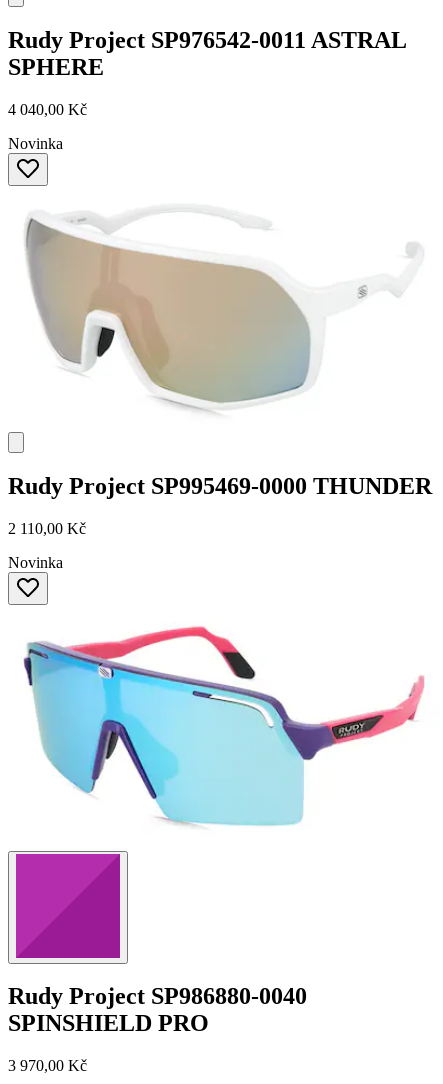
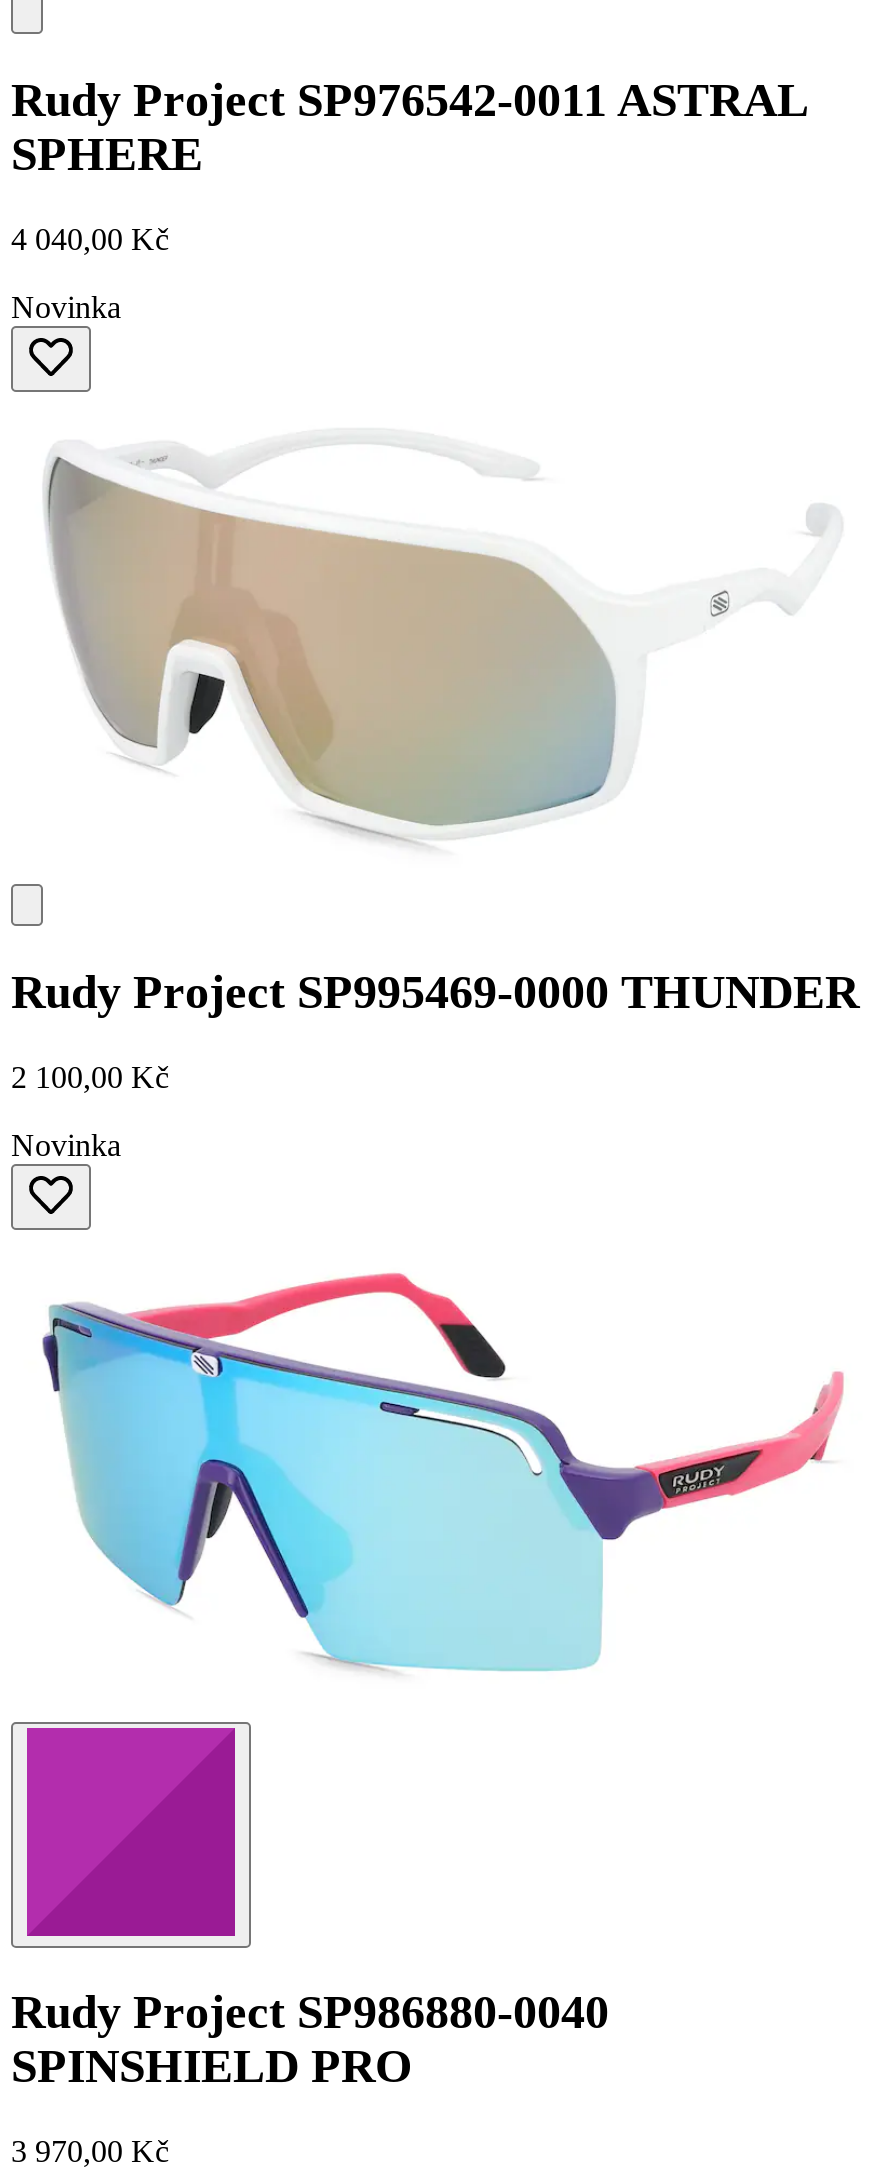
[8,520,86,537] 2 110,00 Kč -> [11,1059,169,1093] 2 100,00 Kč

